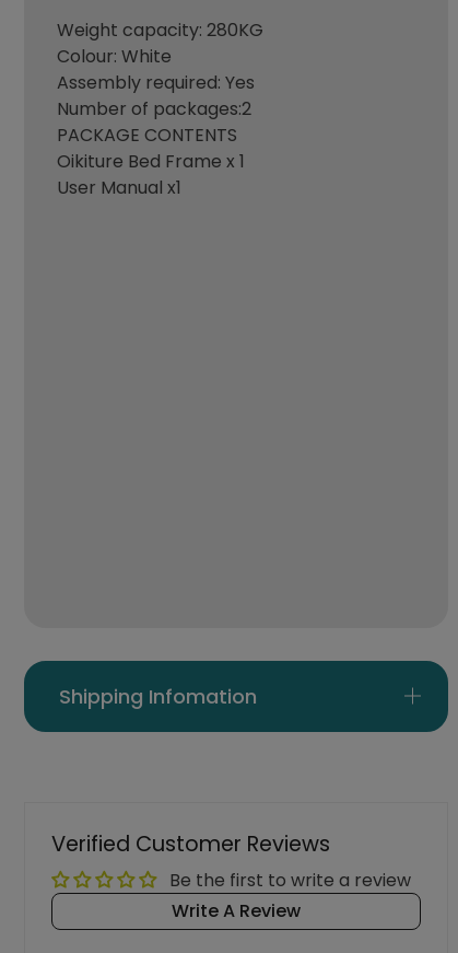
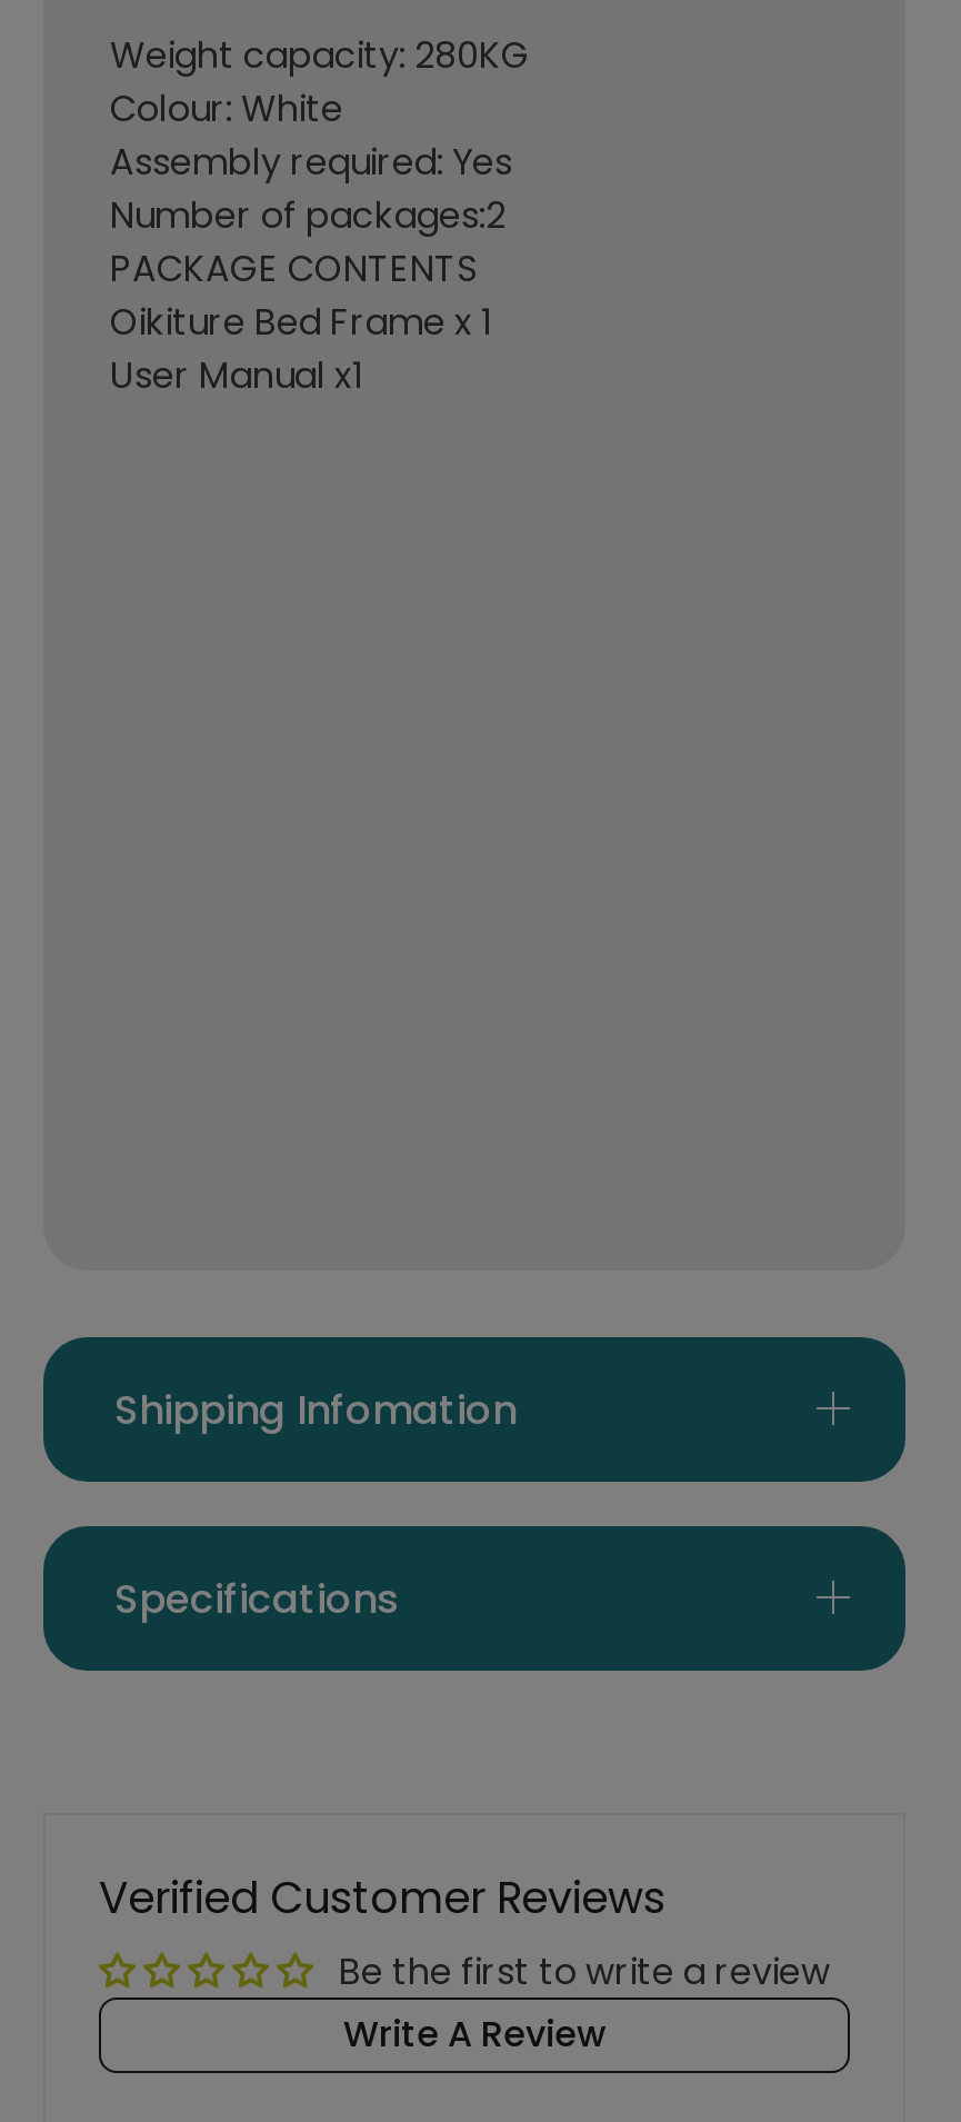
none -> [114,1570,399,1625] Specifications

